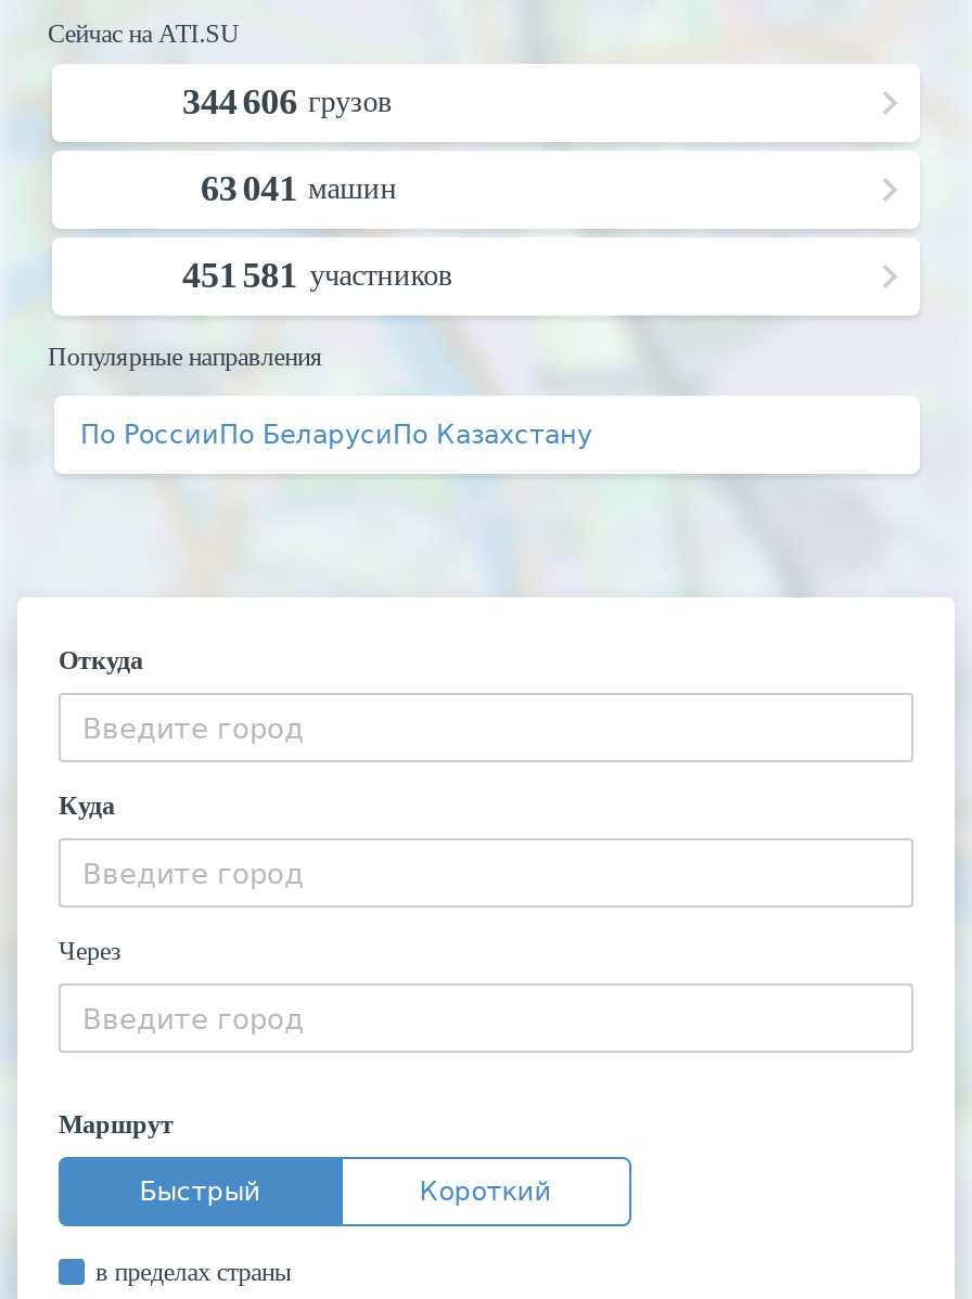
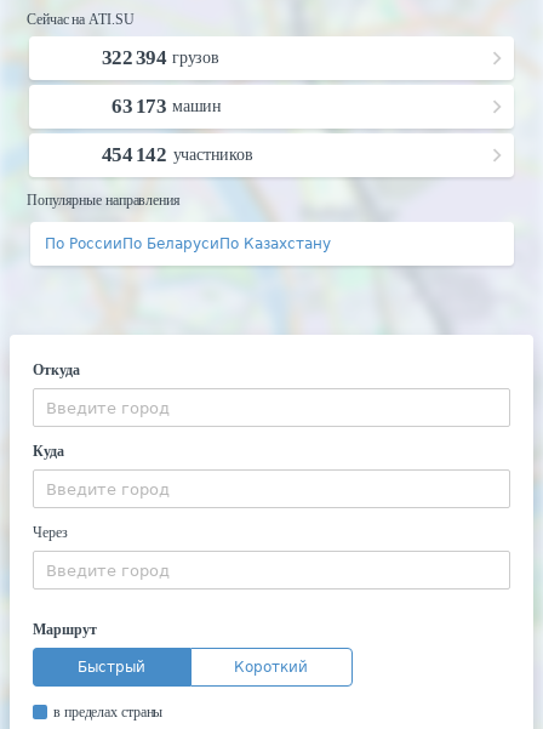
[182,81,392,123] 344 606 грузов -> [102,46,219,69] 322 394 грузов
[201,168,397,209] 63 041 машин -> [112,95,222,118] 63 173 машин
[182,255,453,296] 451 581 участников -> [102,143,253,166] 454 142 участников

